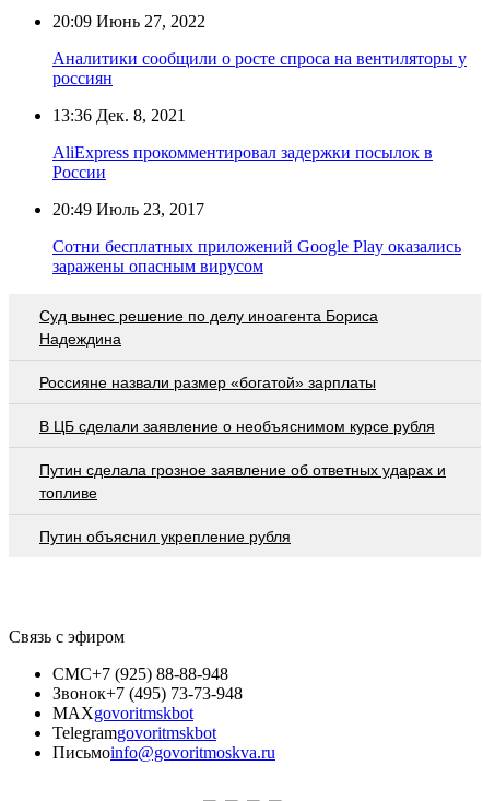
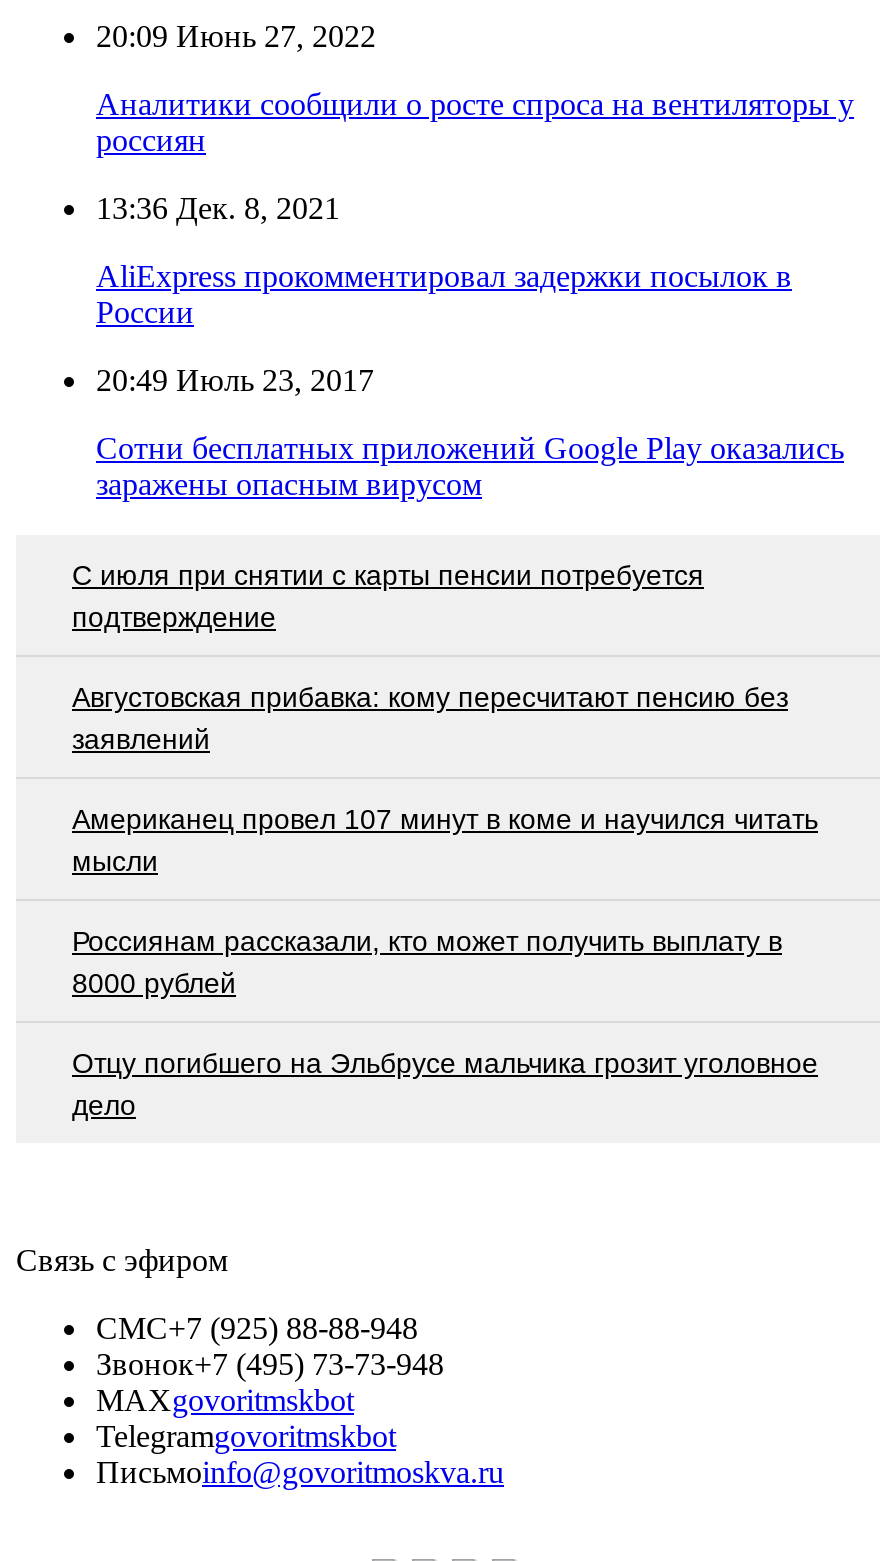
[39,307,378,347] Суд вынес решение по делу иноагента Бориса | Надеждина -> [72,558,704,632] С июля при снятии с карты пенсии потребуется | подтверждение
[39,373,376,391] Россияне назвали размер «богатой» зарплаты -> [72,680,788,754] Августовская прибавка: кому пересчитают пенсию без | заявлений
[39,417,435,434] В ЦБ сделали заявление о необъяснимом курсе рубля -> [72,802,818,876] Американец провел 107 минут в коме и научился читать | мысли
[39,461,446,501] Путин сделала грозное заявление об ответных ударах и | топливе -> [72,924,782,998] Россиянам рассказали, кто может получить выплату в | 8000 рублей
[39,527,291,545] Путин объяснил укрепление рубля -> [72,1046,818,1120] Отцу погибшего на Эльбрусе мальчика грозит уголовное | дело

